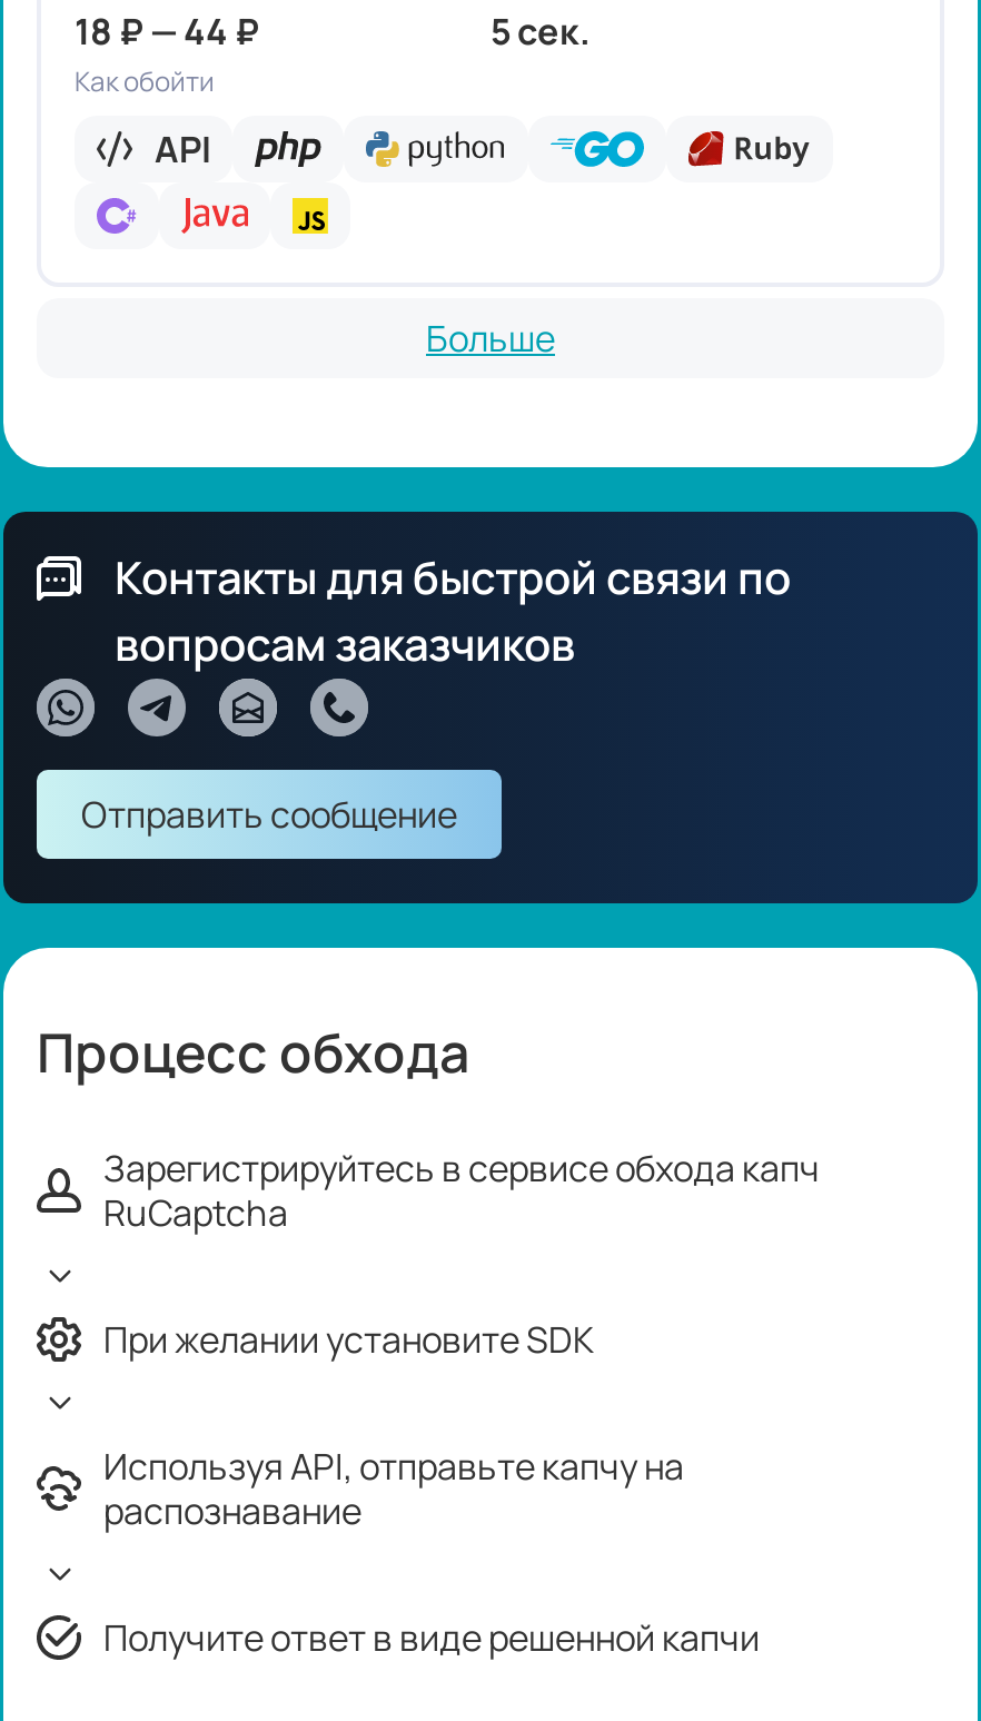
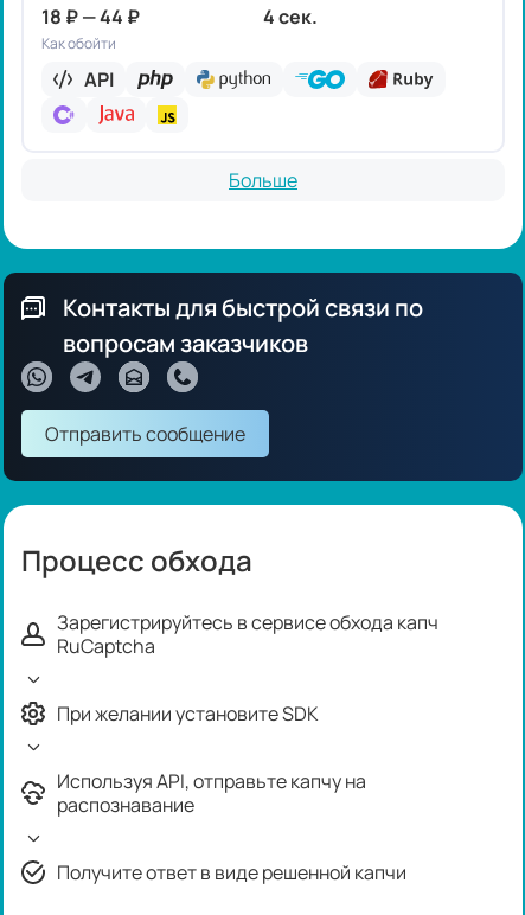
[490,7,591,56] 5 сек. -> [263,4,318,30] 4 сек.

